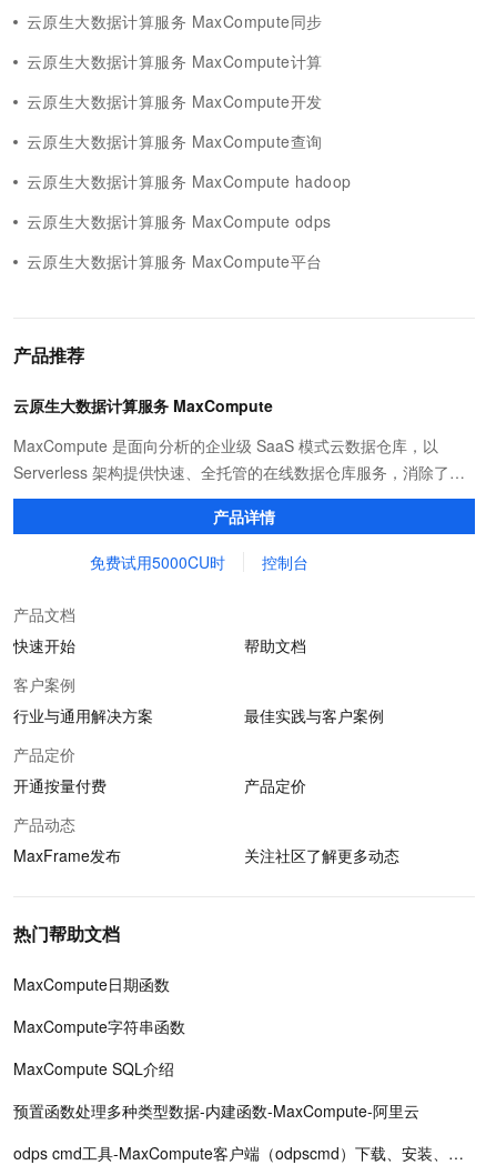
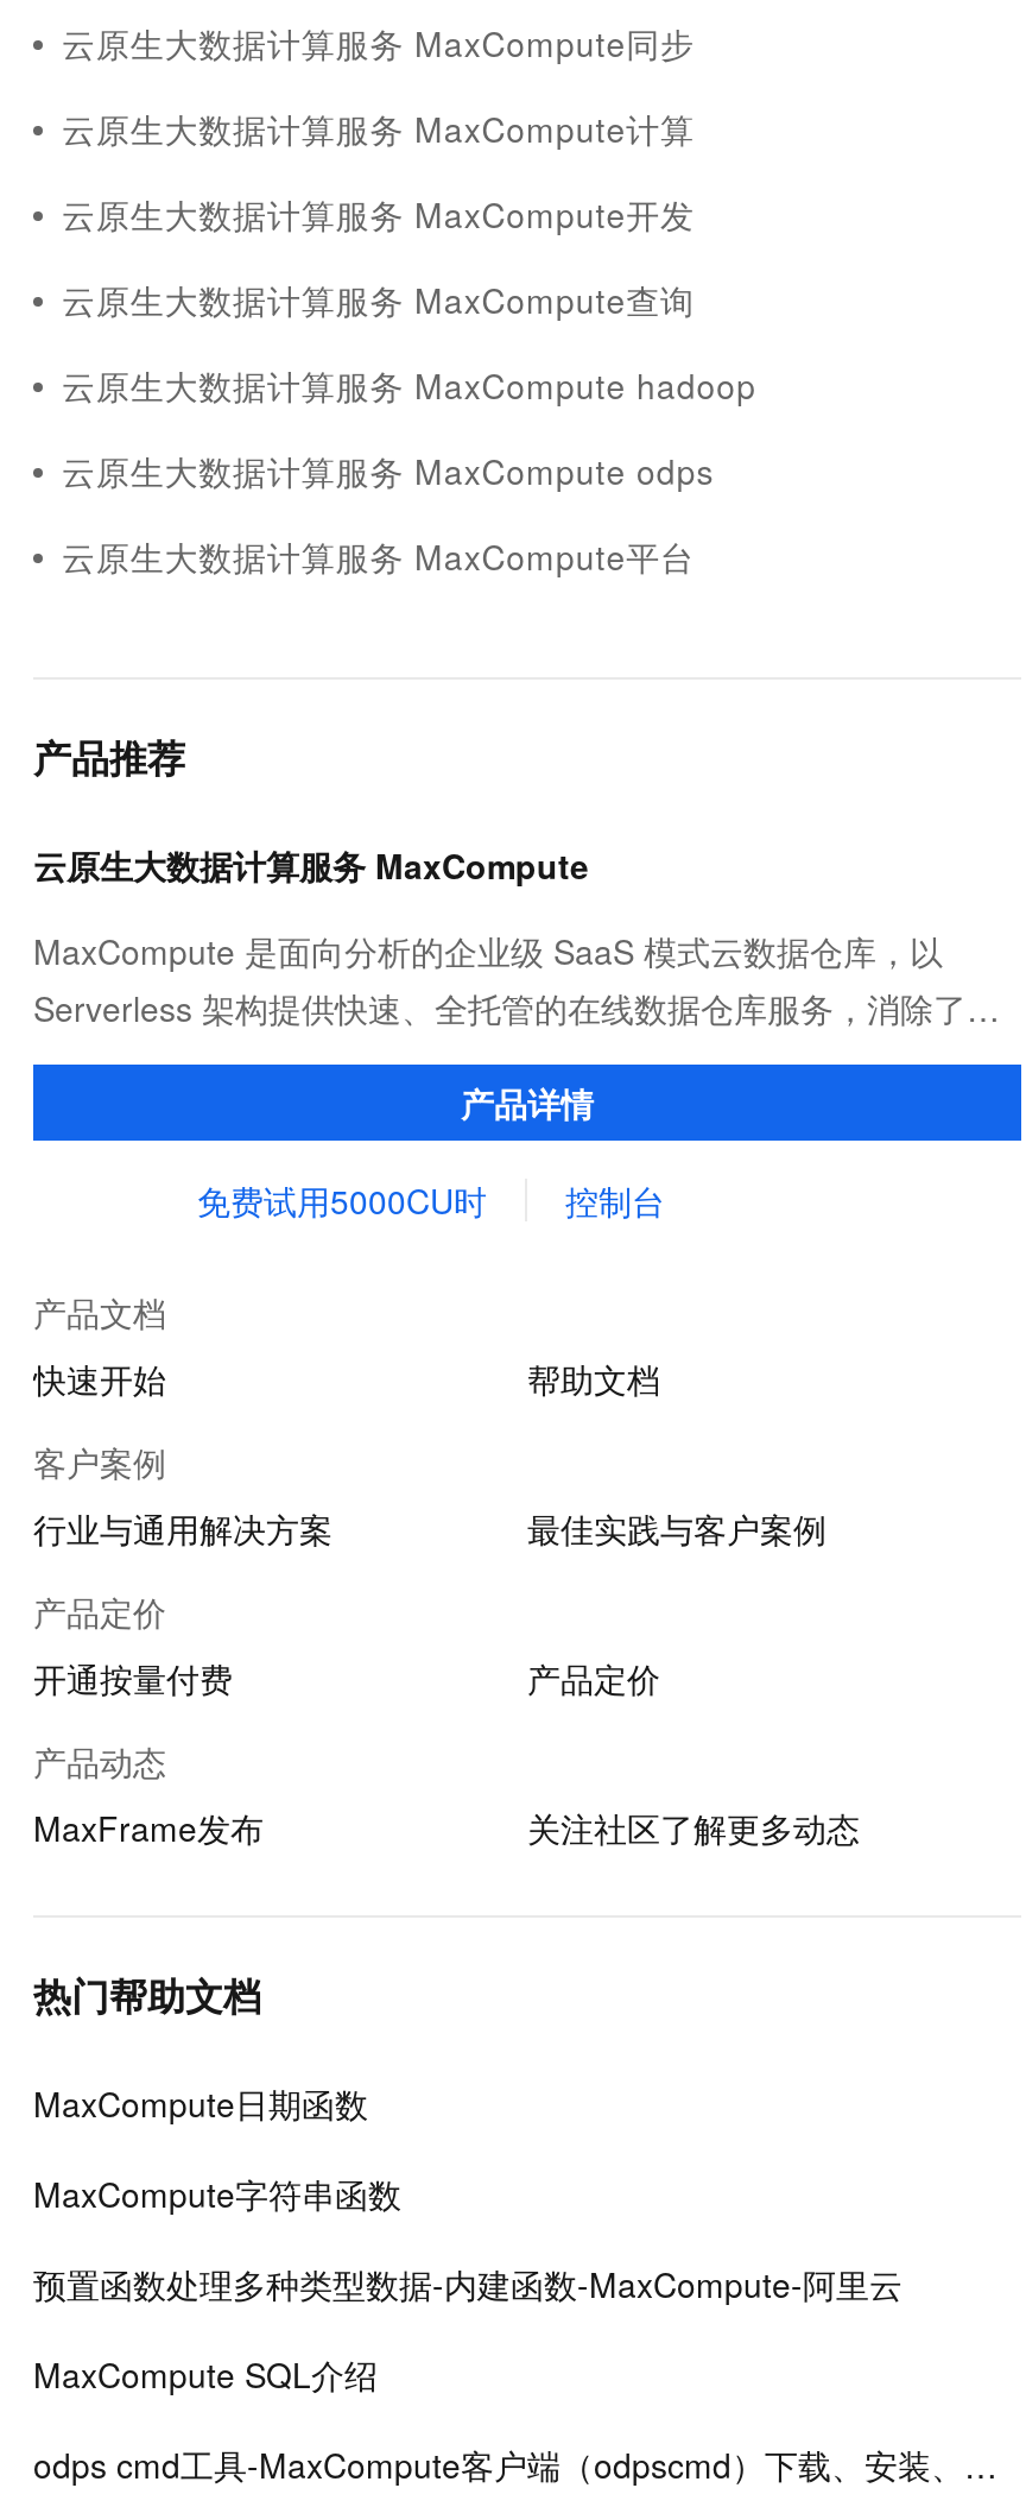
moved [13,1057,174,1079] -> [33,2350,378,2398]: MaxCompute SQL介绍
moved [13,1099,419,1122] -> [33,2260,902,2307]: 预置函数处理多种类型数据-内建函数-MaxCompute-阿里云

